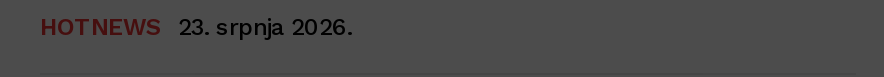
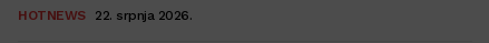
[40,13,352,41] HOTNEWS 23. srpnja 2026. -> [18,8,192,23] HOTNEWS 22. srpnja 2026.

